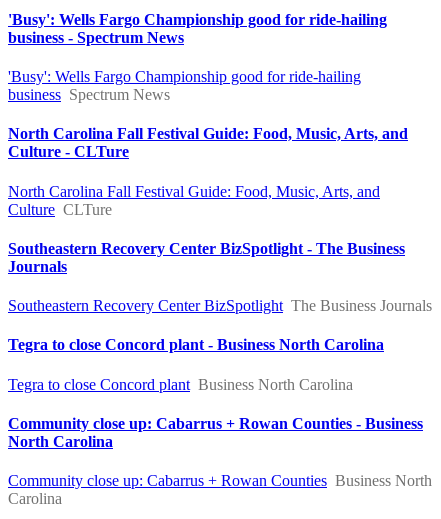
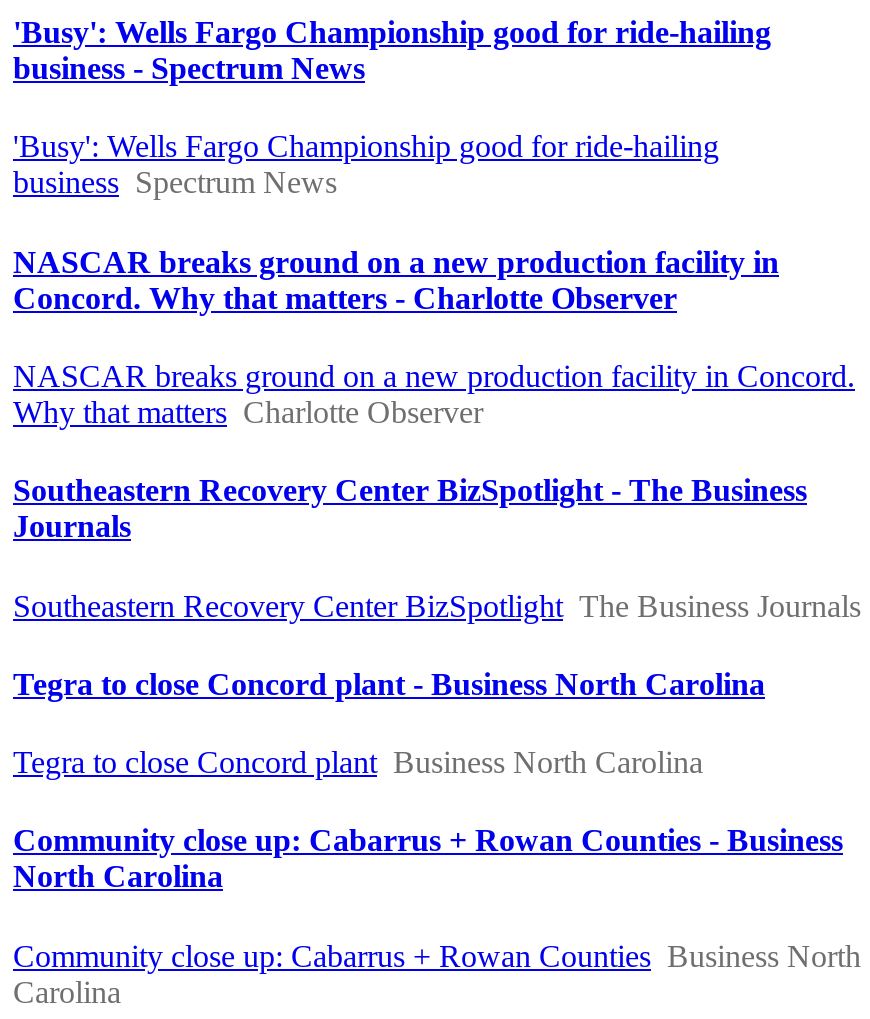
[8,125,408,160] North Carolina Fall Festival Guide: Food, Music, Arts, and | Culture - CLTure -> [13,245,779,315] NASCAR breaks ground on a new production facility in | Concord. Why that matters - Charlotte Observer
[8,183,380,218] North Carolina Fall Festival Guide: Food, Music, Arts, and | Culture CLTure -> [13,359,855,429] NASCAR breaks ground on a new production facility in Concord. | Why that matters Charlotte Observer

